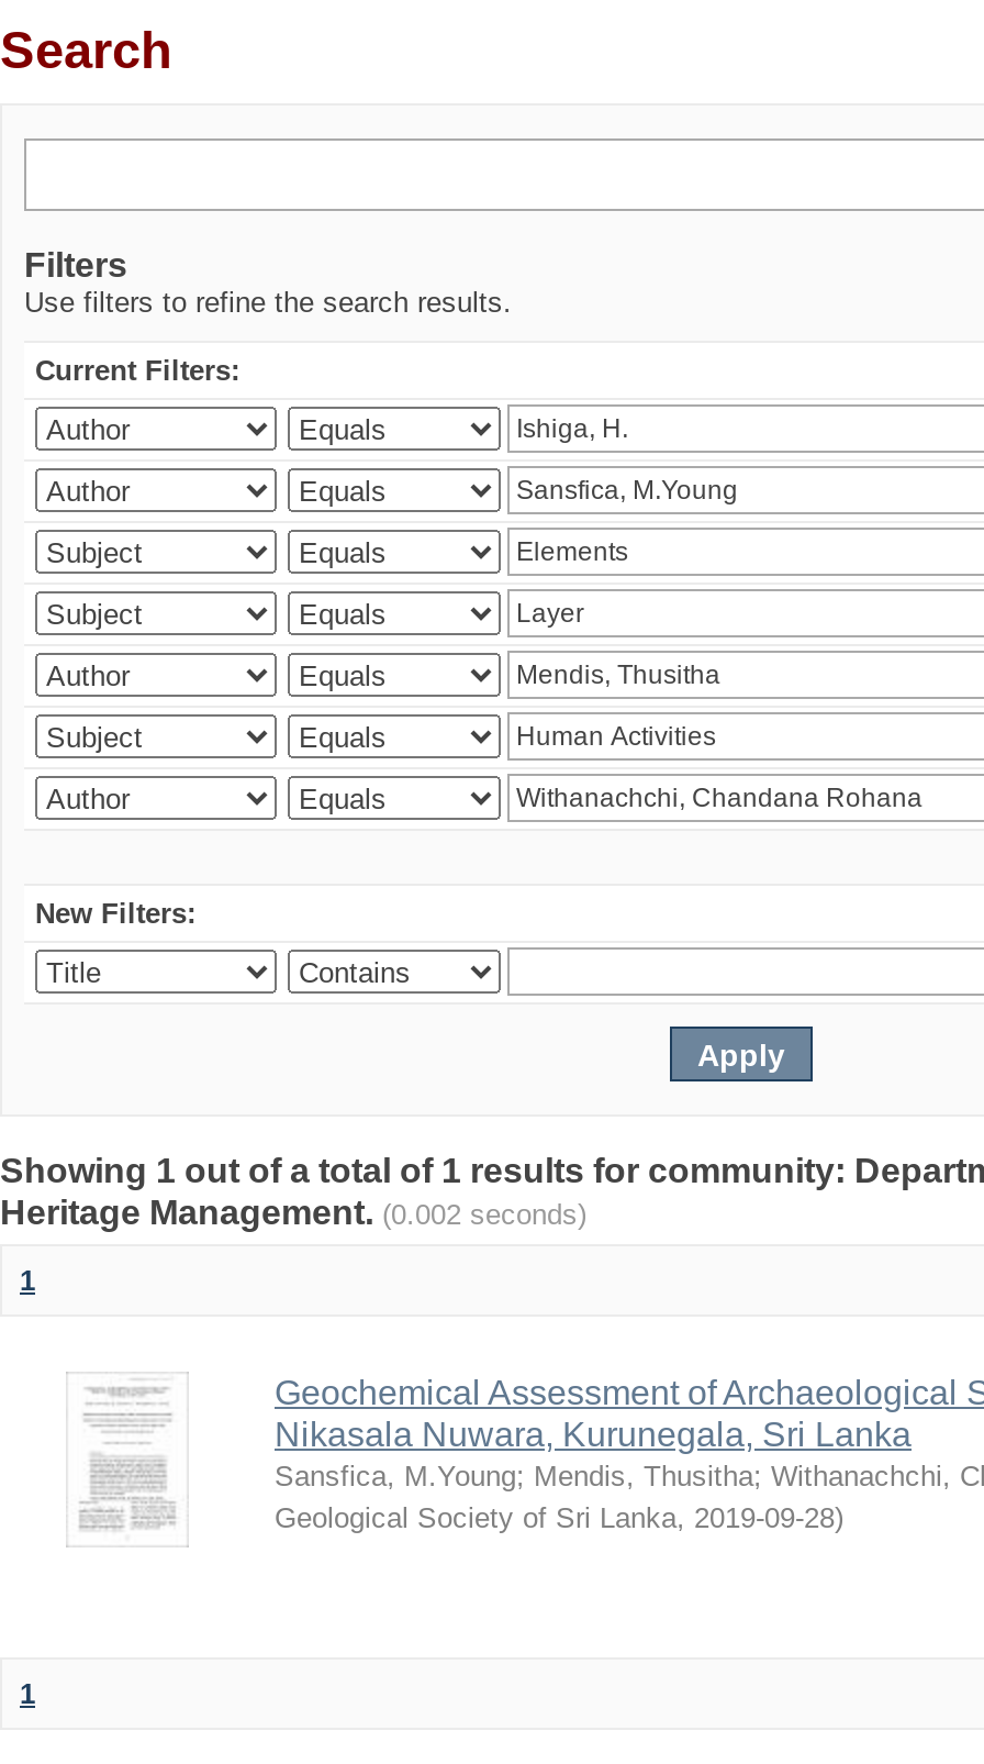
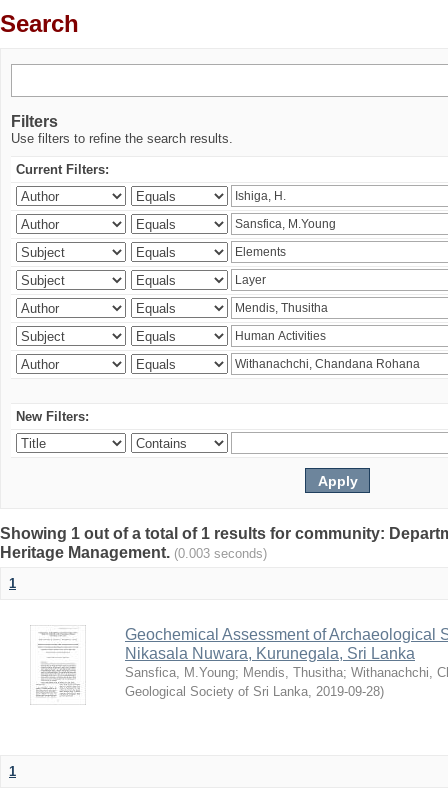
[0,1194,586,1231] Heritage Management. (0.002 seconds) -> [0,544,267,561] Heritage Management. (0.003 seconds)

